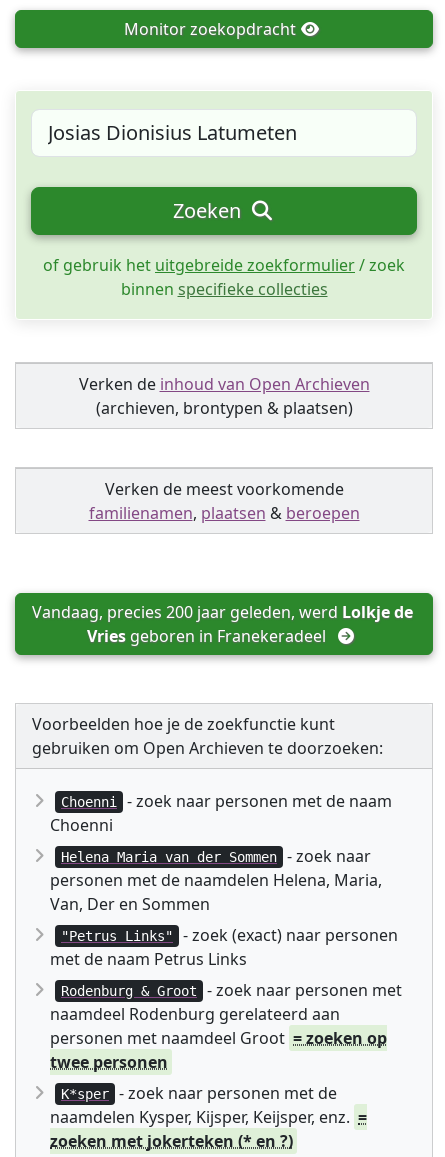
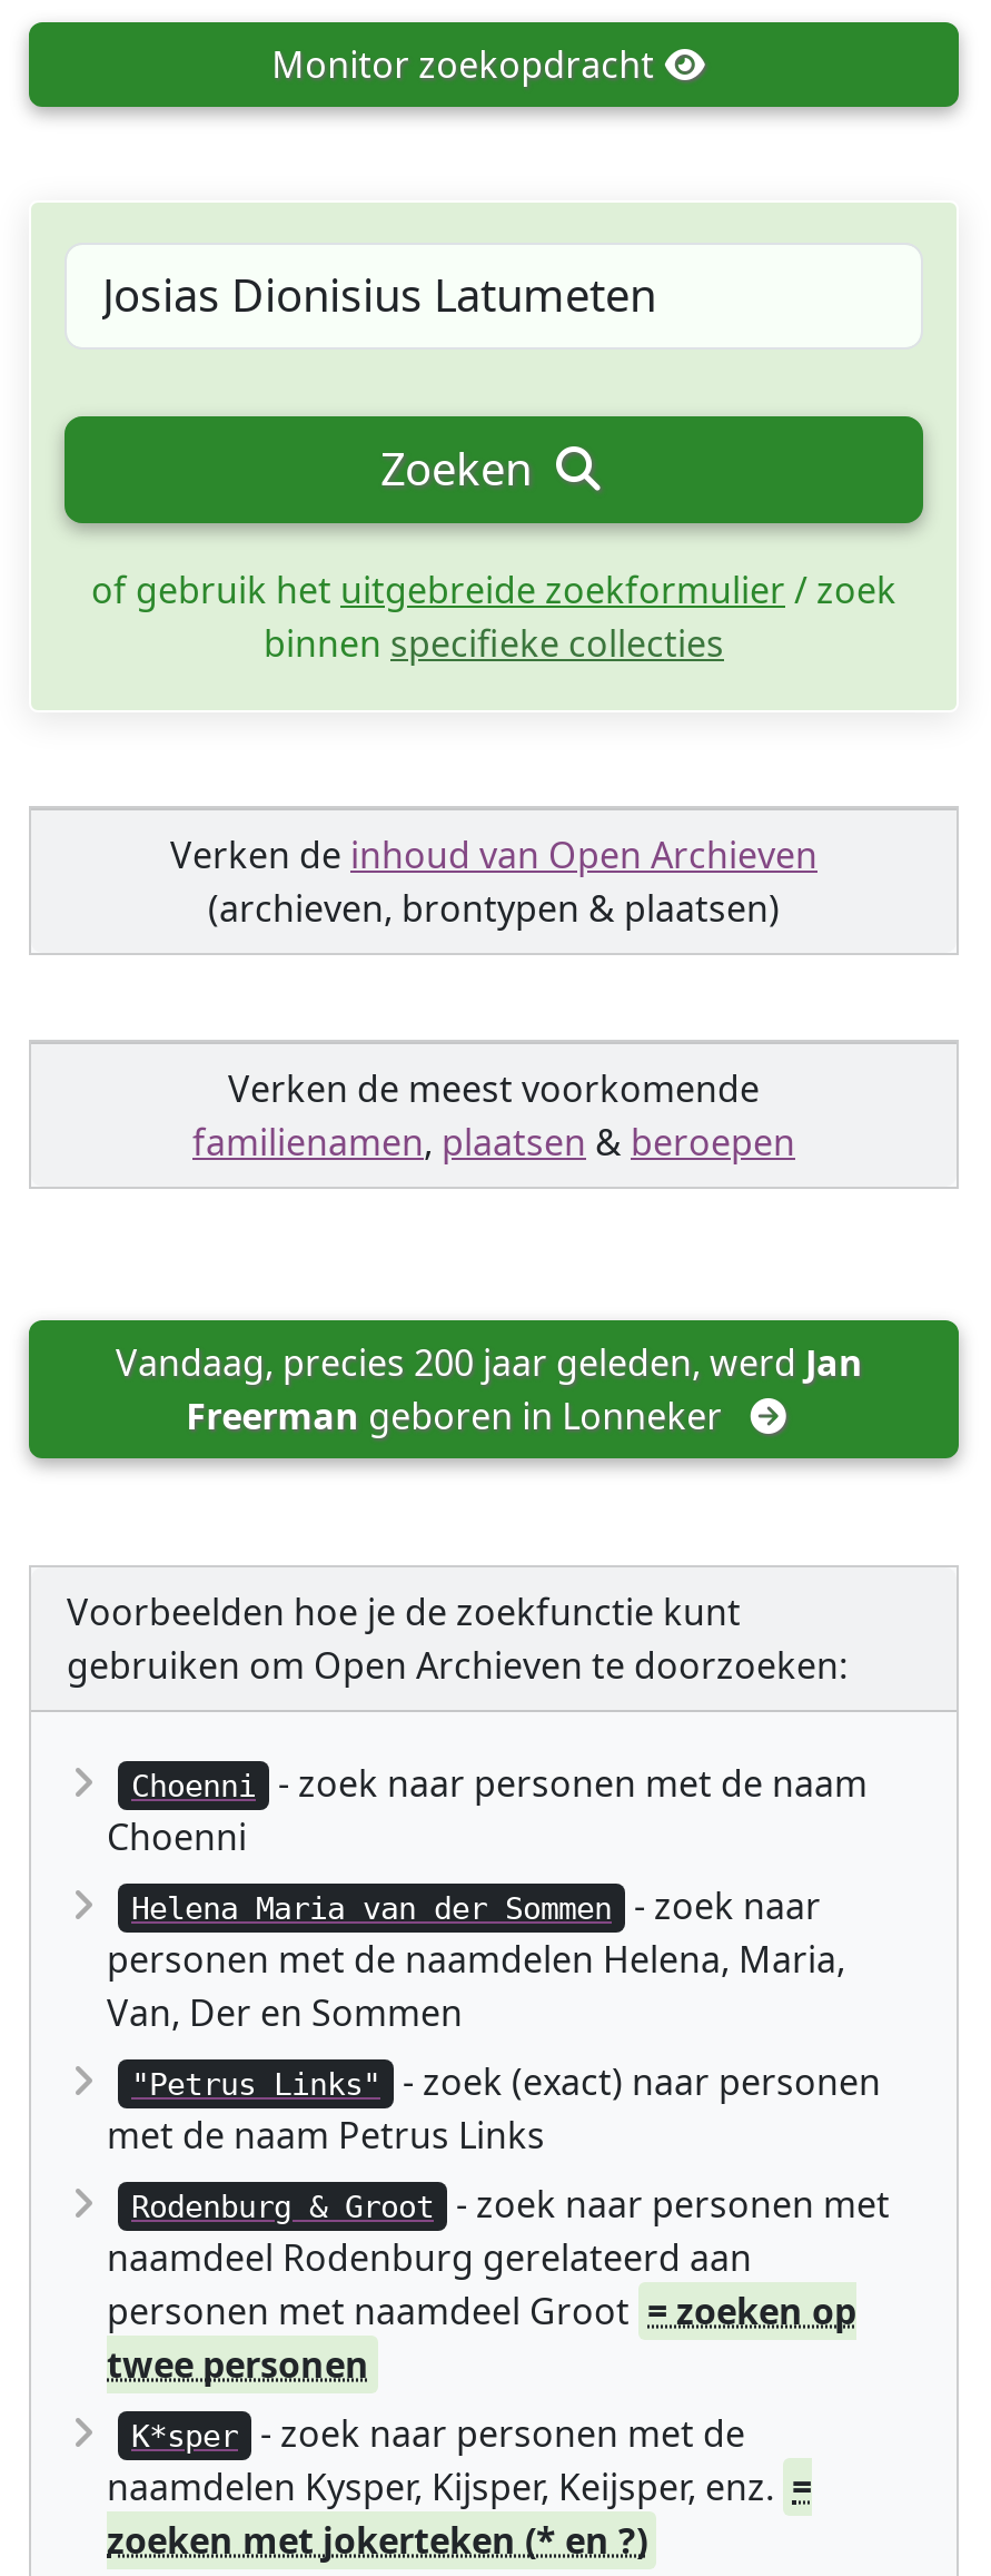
[31,601,412,647] Vandaag, precies 200 jaar geleden, werd Lolkje de | Vries geboren in Franekeradeel -> [116,1338,863,1441] Vandaag, precies 200 jaar geleden, werd Jan | Freerman geboren in Lonneker

